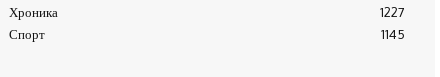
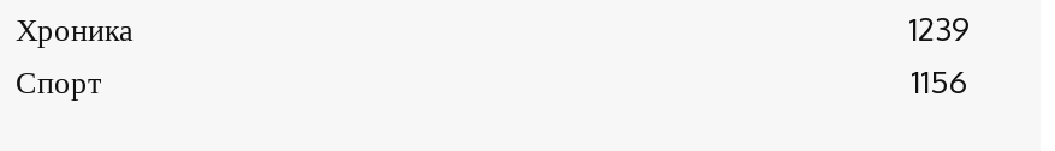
[380,4,405,20] 1227 -> [908,9,968,47] 1239
[381,26,405,42] 1145 -> [911,62,968,100] 1156

